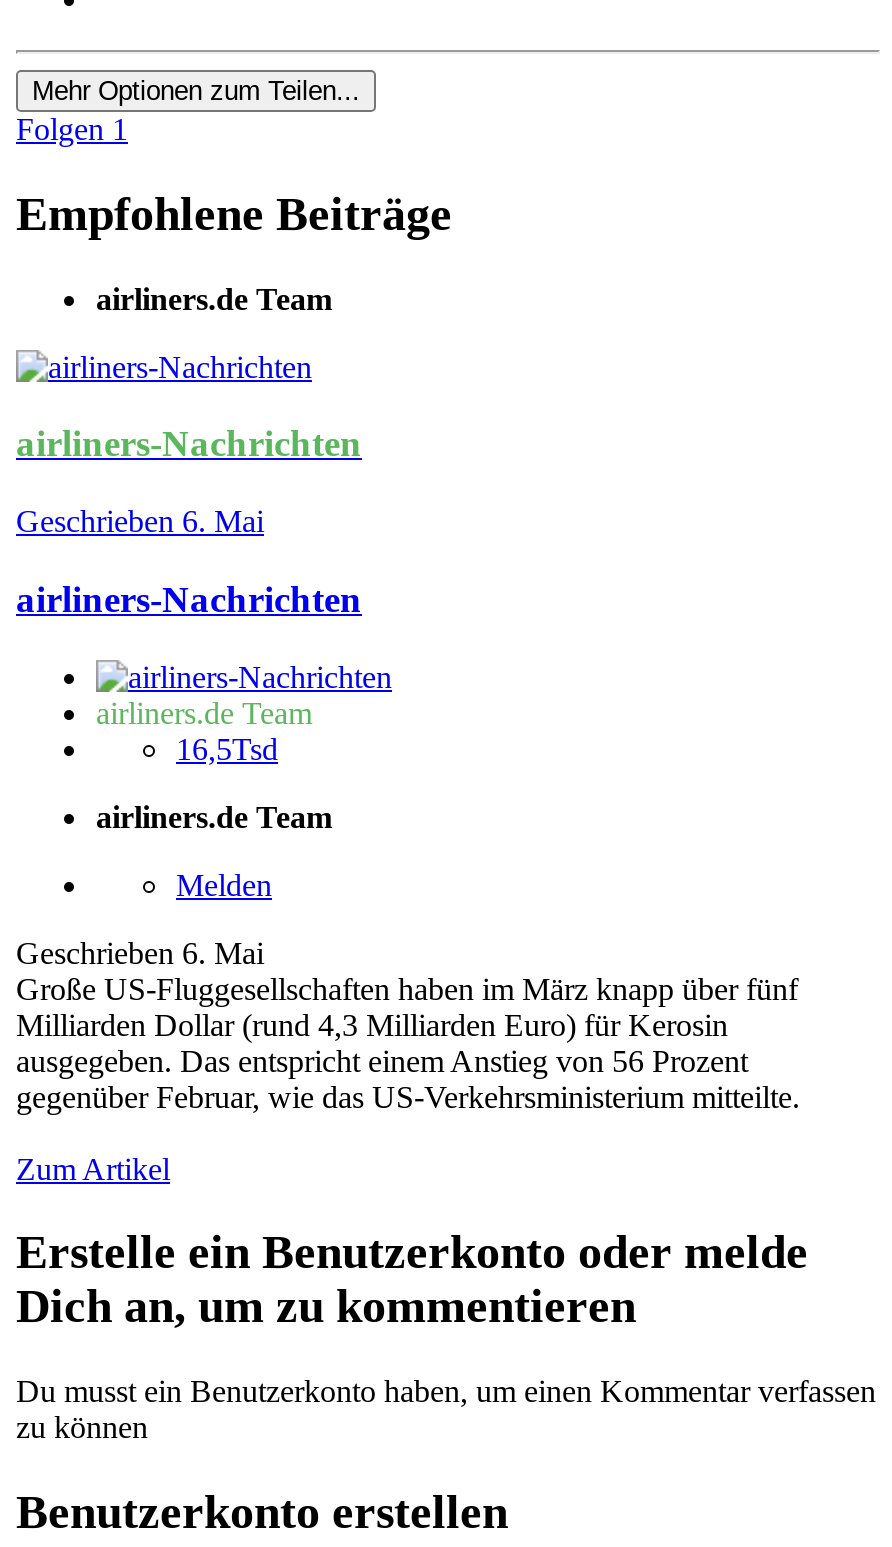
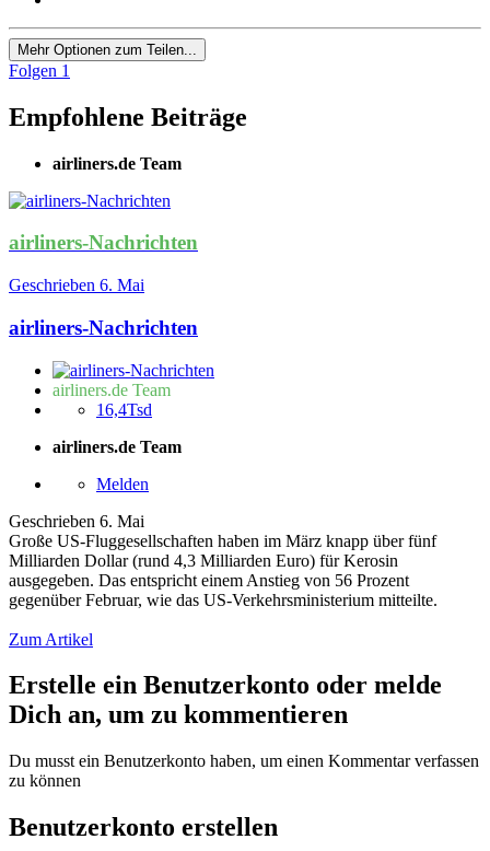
[176,731,278,765] 16,5Tsd -> [96,400,152,418] 16,4Tsd

